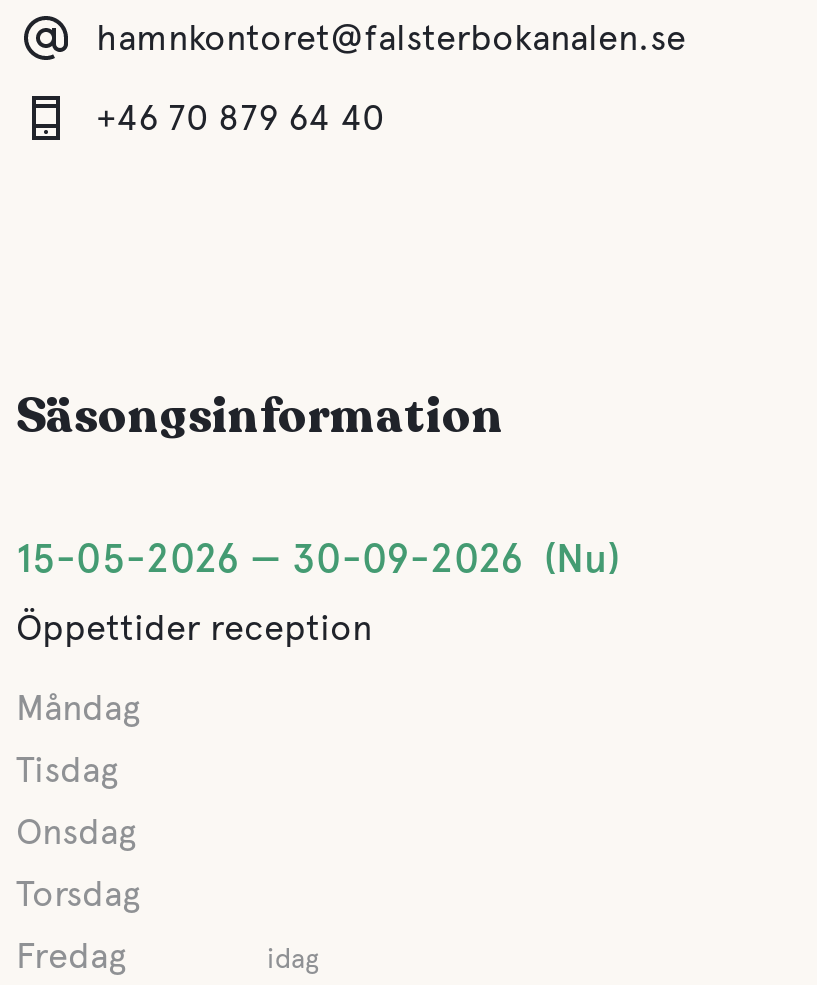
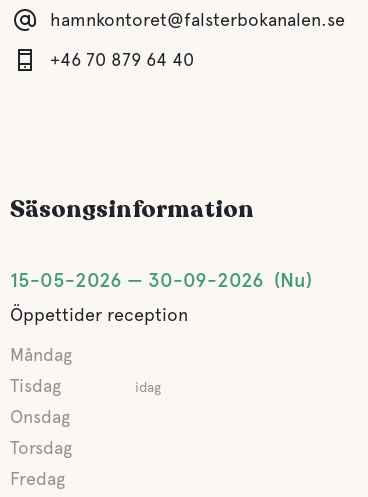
moved [267,942,319,974] -> [135,379,161,395]: idag

